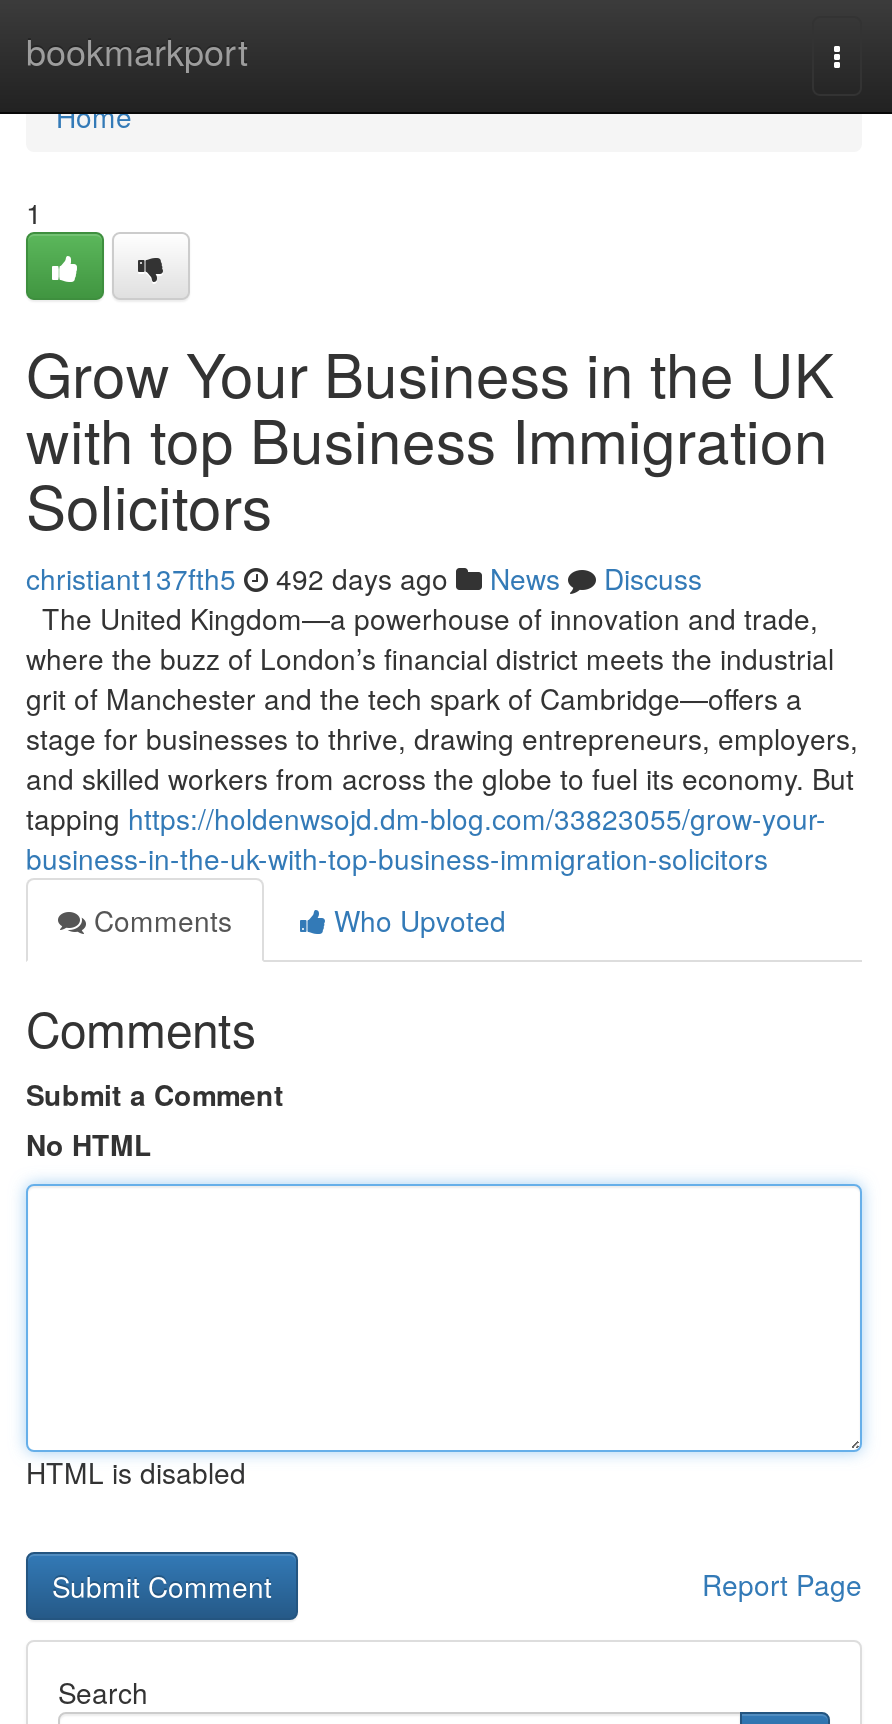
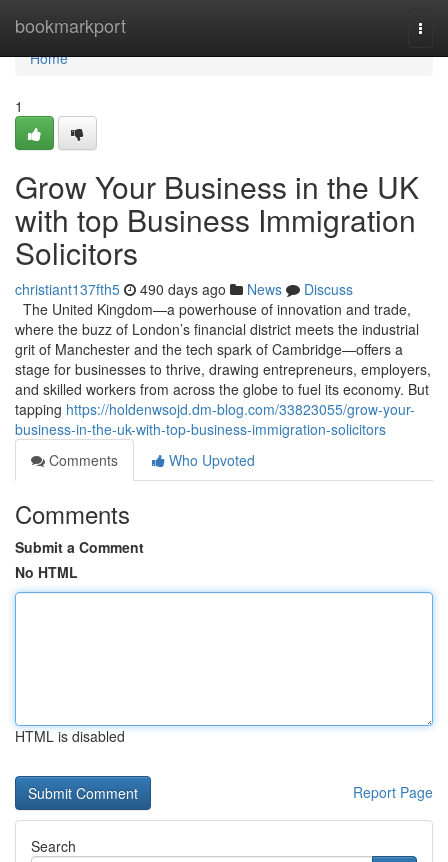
[26,558,702,598] christiant137fth5 492 days ago News Discuss -> [15,279,353,299] christiant137fth5 490 days ago News Discuss

